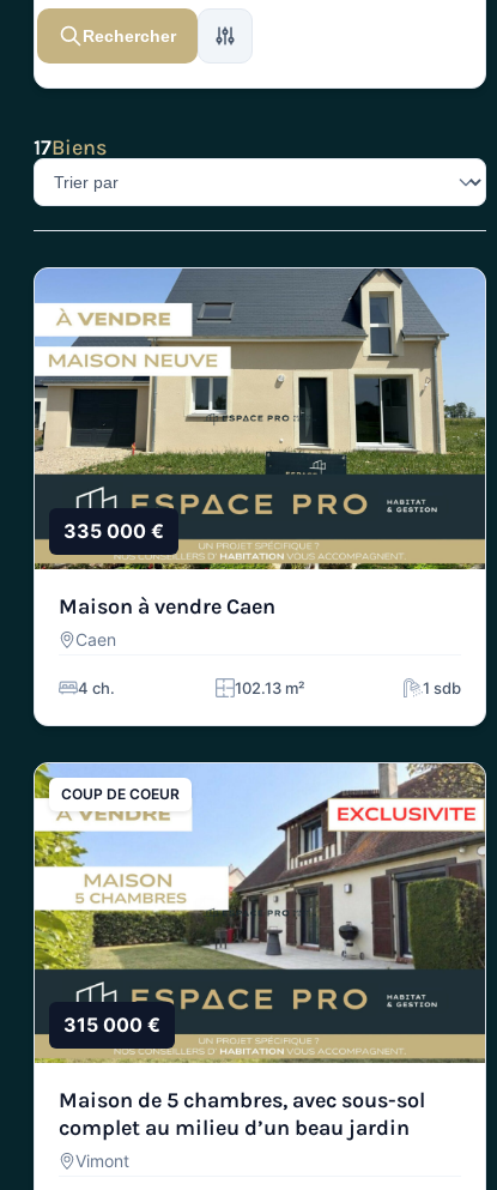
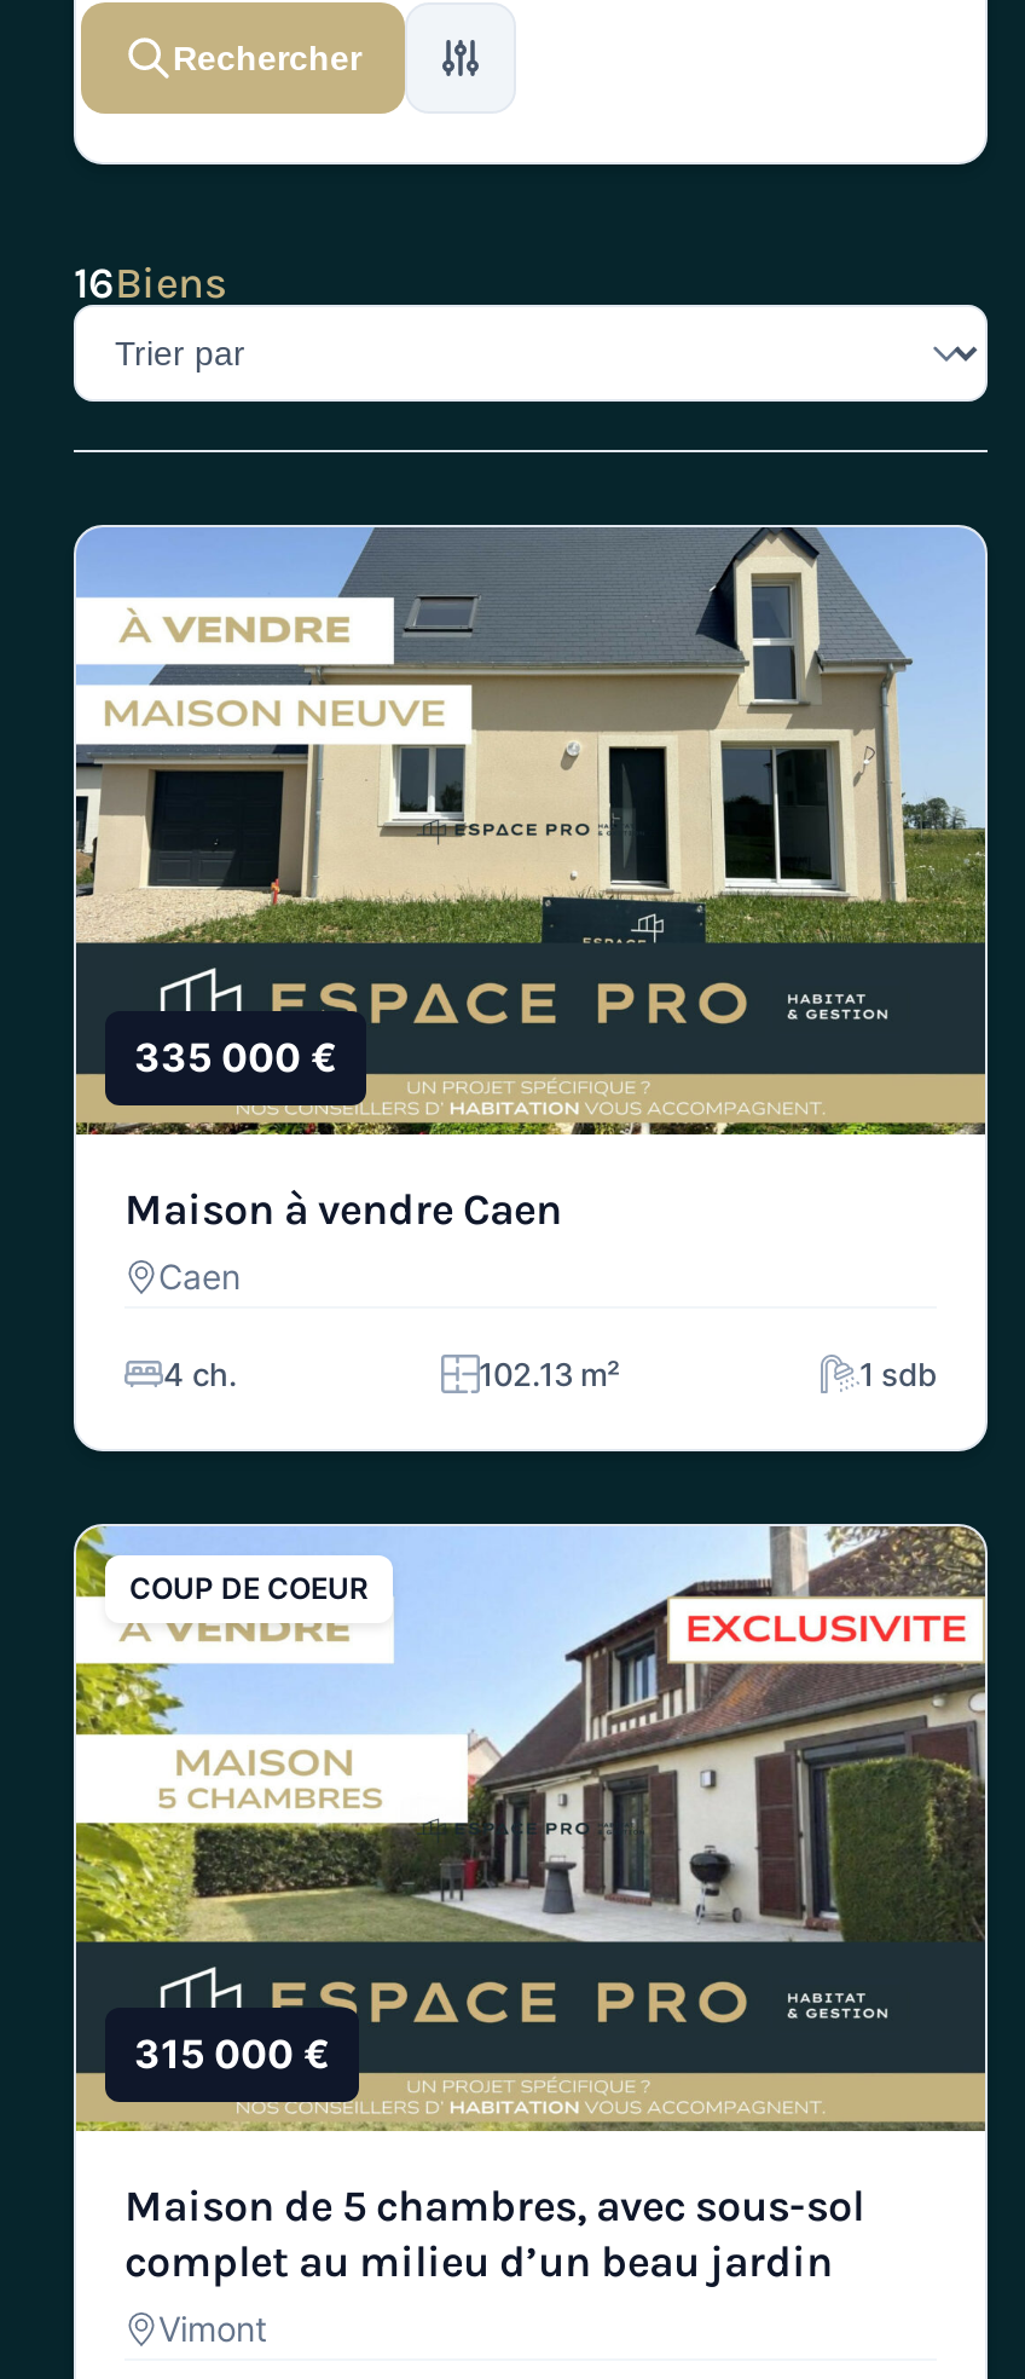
[34,134,107,161] 17Biens -> [74,256,226,310] 16Biens

